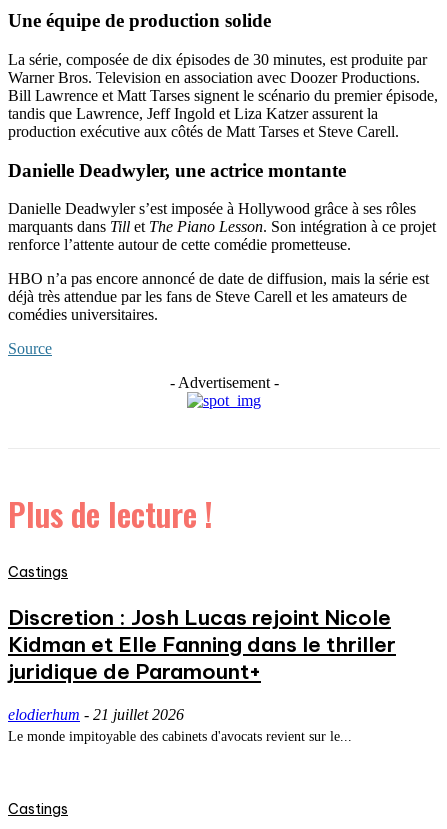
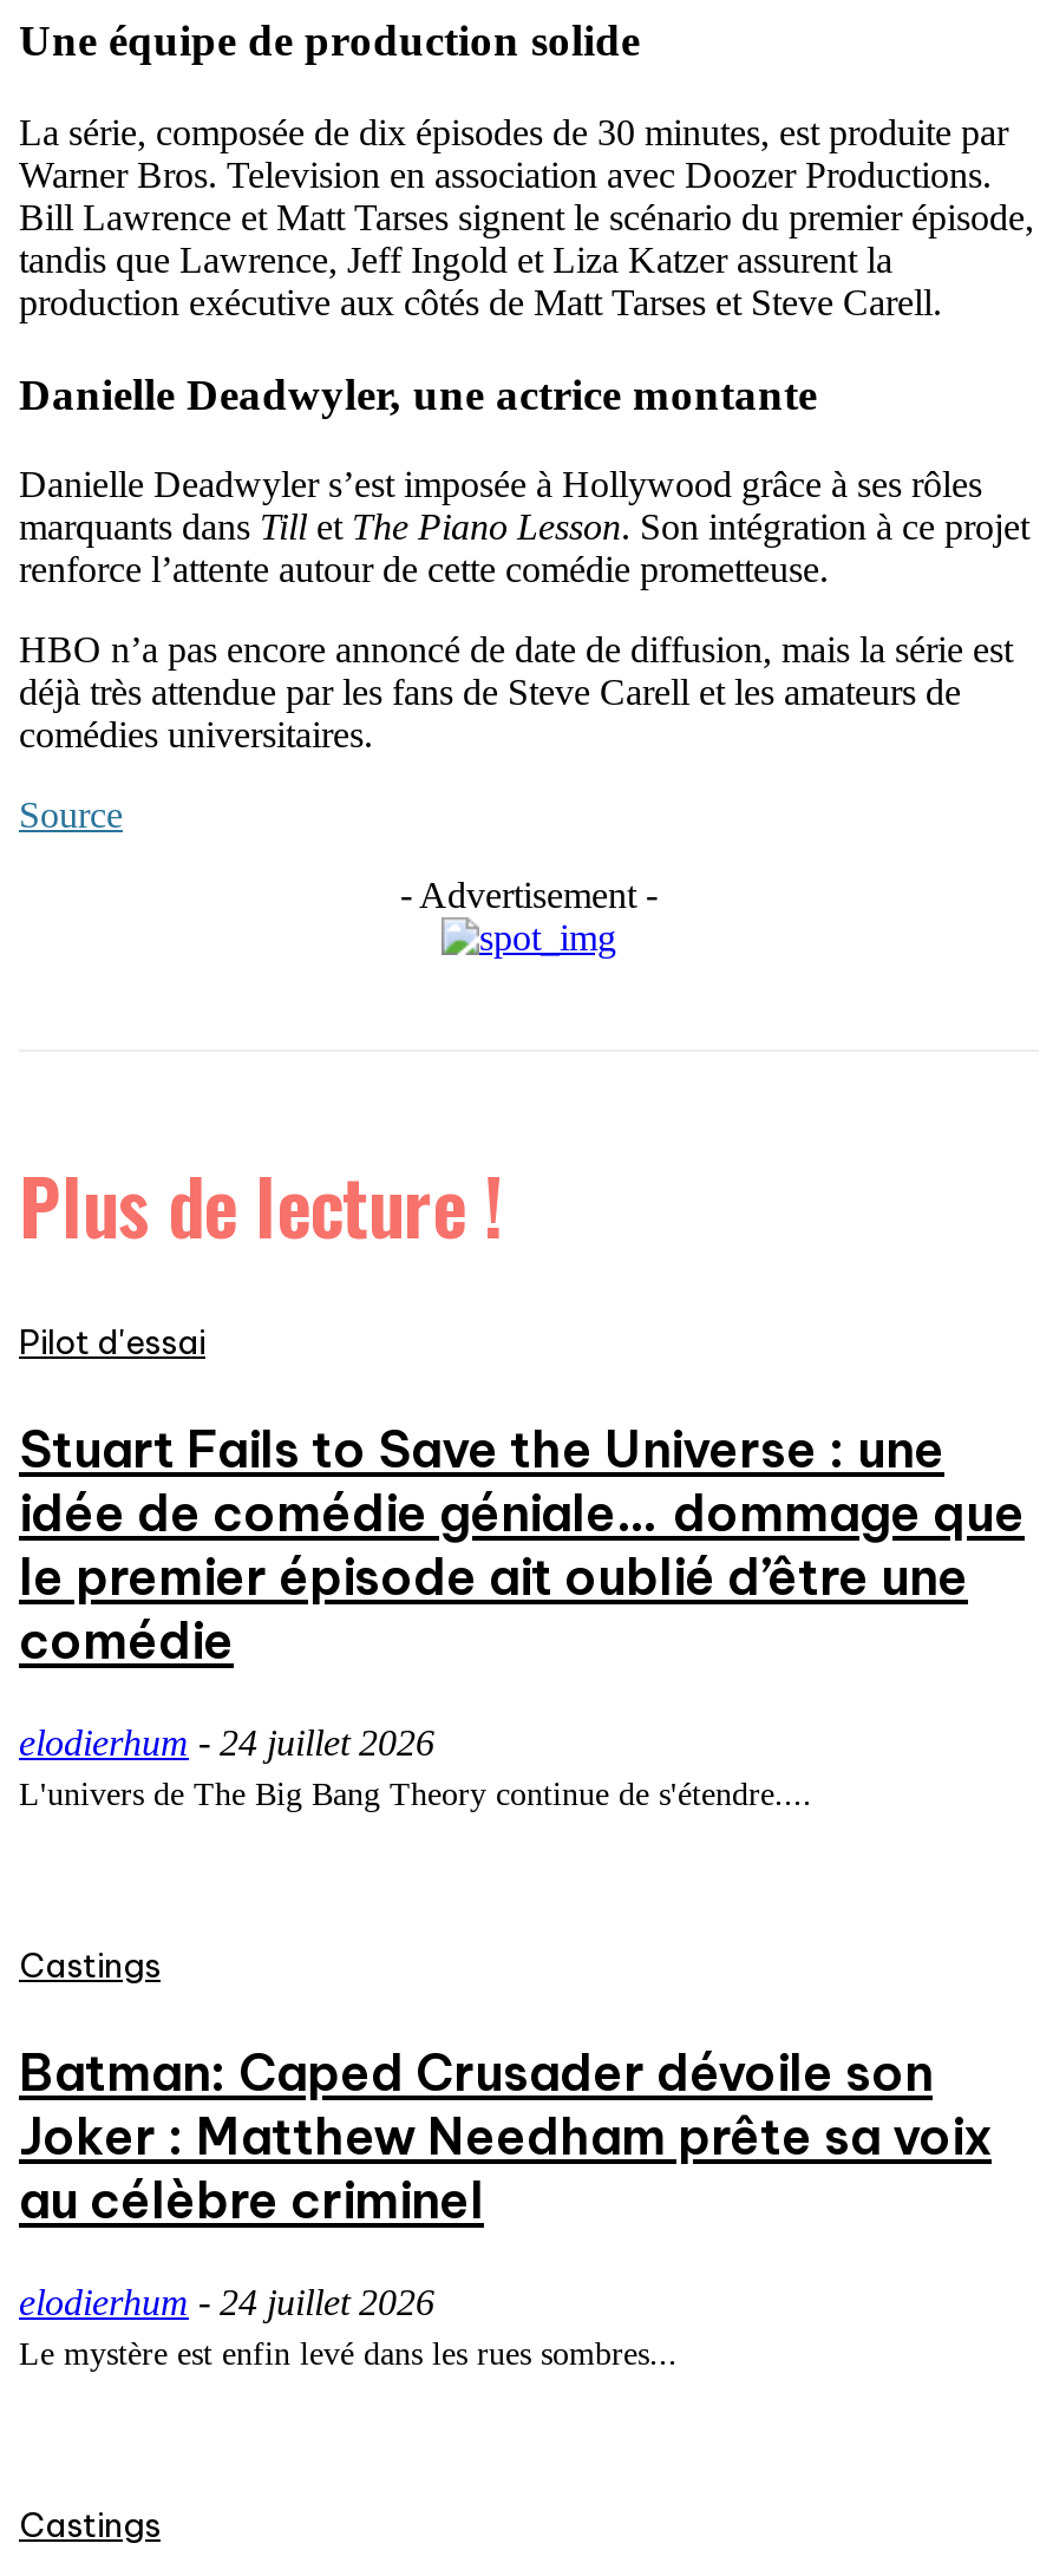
none -> [19,1322,1025,1813] Pilot d'essai | Stuart Fails to Save the Universe : une | idée de comédie géniale… dommage que | le premier épisode ait oublié d’être une | comédie | elodierhum - 24 juillet 2026 | L'univers de The Big Bang Theory continue de s'étendre....
[8,604,396,685] Discretion : Josh Lucas rejoint Nicole | Kidman et Elle Fanning dans le thriller | juridique de Paramount+ -> [19,2042,992,2233] Batman: Caped Crusader dévoile son | Joker : Matthew Needham prête sa voix | au célèbre criminel
[8,706,352,744] elodierhum - 21 juillet 2026 | Le monde impitoyable des cabinets d'avocats revient sur le... -> [19,2283,678,2372] elodierhum - 24 juillet 2026 | Le mystère est enfin levé dans les rues sombres...

